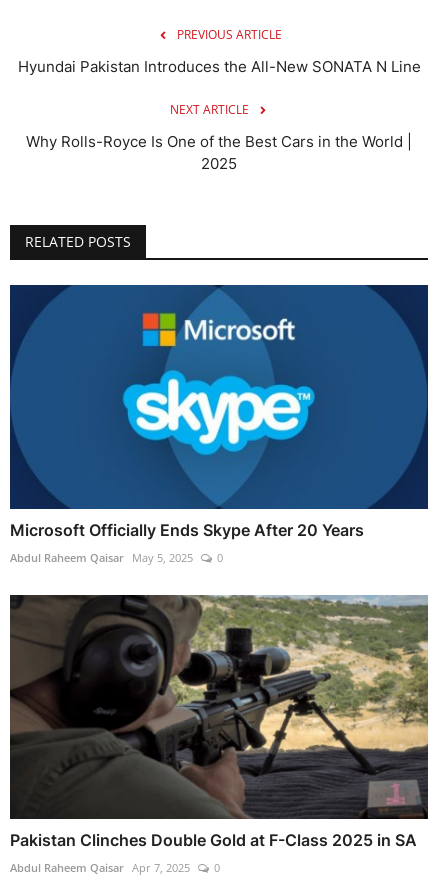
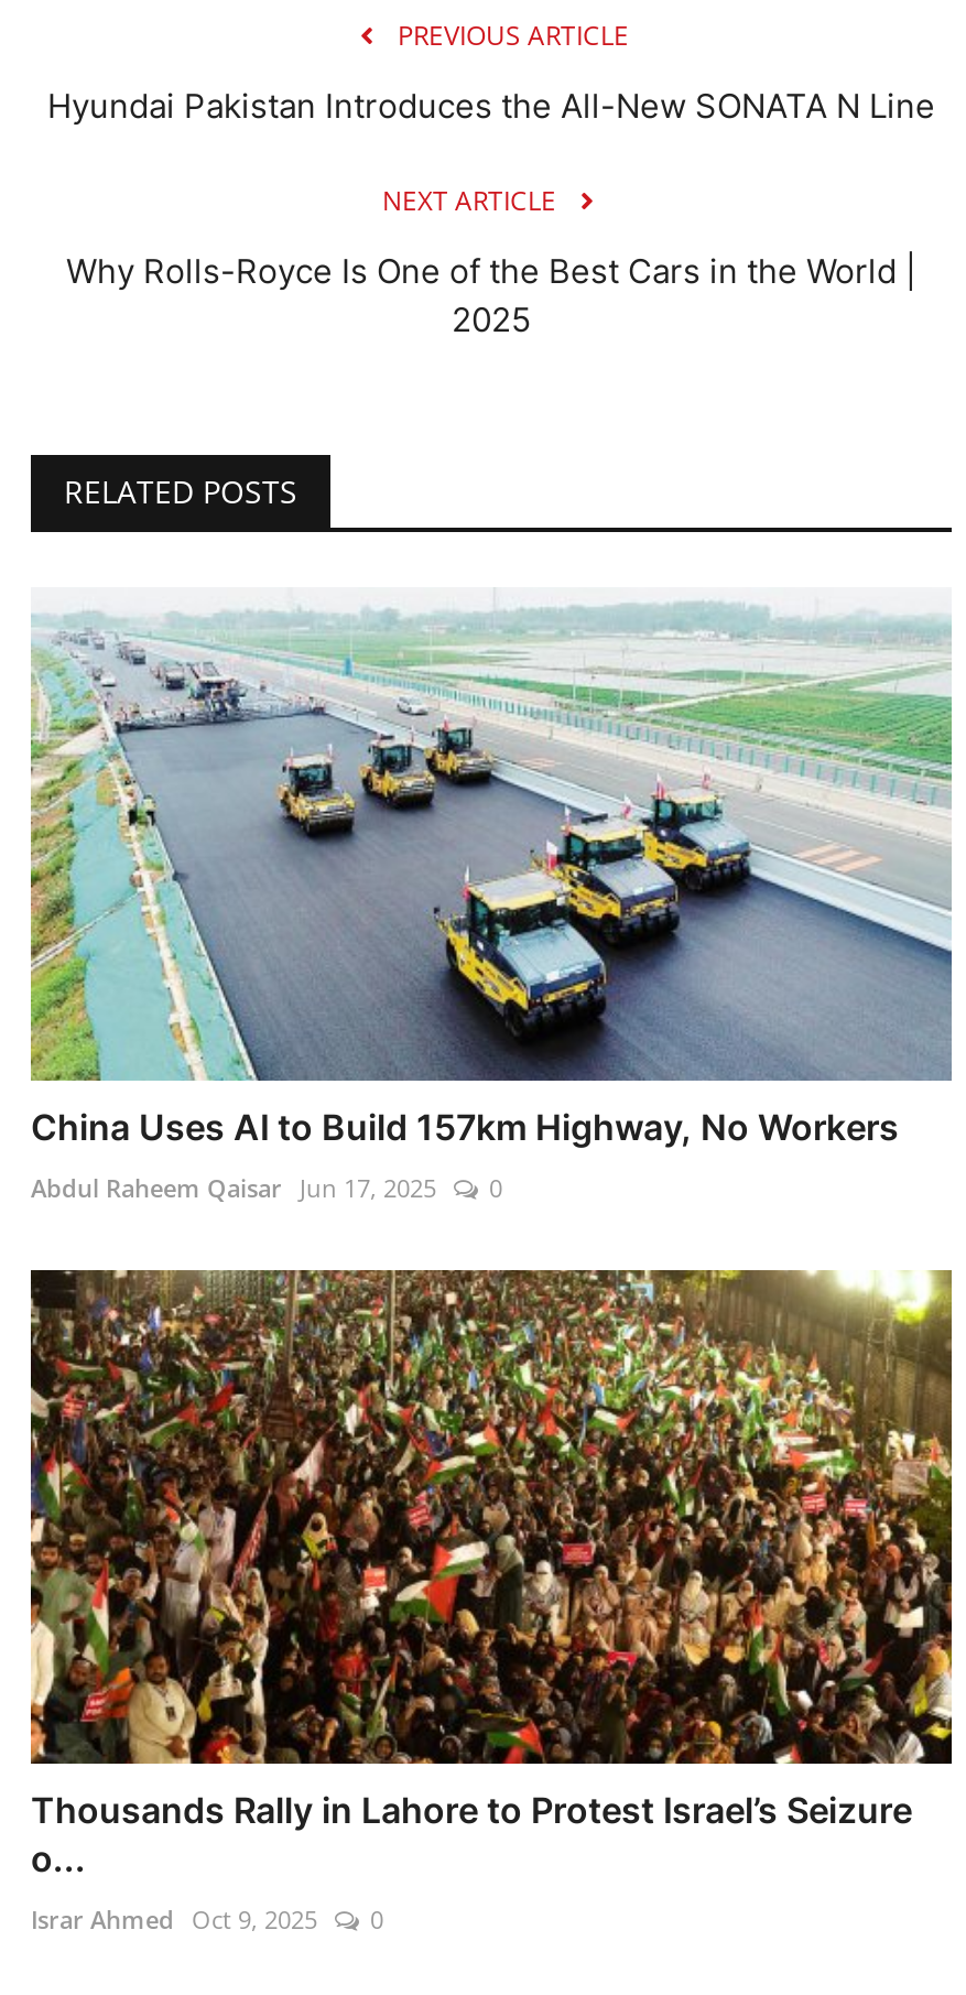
[9,284,429,540] [image] | Microsoft Officially Ends Skype After 20 Years -> [29,587,954,1148] [image] | China Uses AI to Build 157km Highway, No Workers
[10,550,193,565] Abdul Raheem Qaisar May 5, 2025 -> [31,1170,436,1203] Abdul Raheem Qaisar Jun 17, 2025
[9,594,429,850] [image] | Pakistan Clinches Double Gold at F-Class 2025 in SA -> [29,1268,954,1880] [image] | Thousands Rally in Lahore to Protest Israel’s Seizure | o...
[10,860,190,875] Abdul Raheem Qaisar Apr 7, 2025 -> [31,1902,317,1935] Israr Ahmed Oct 9, 2025

